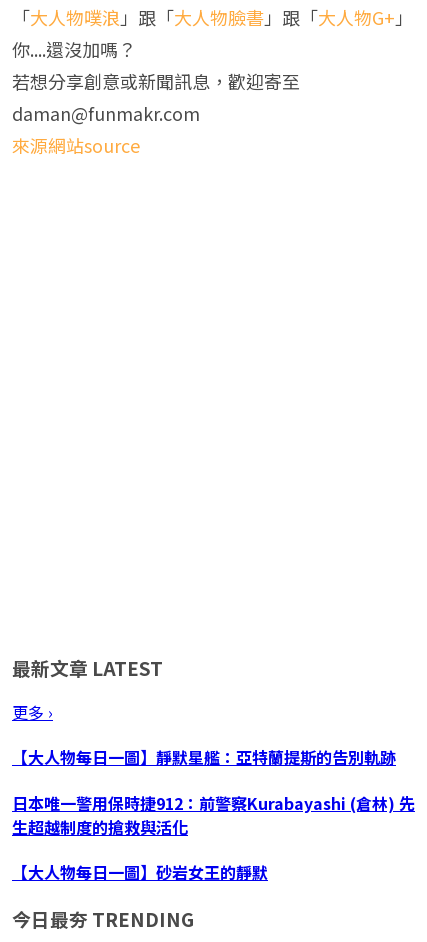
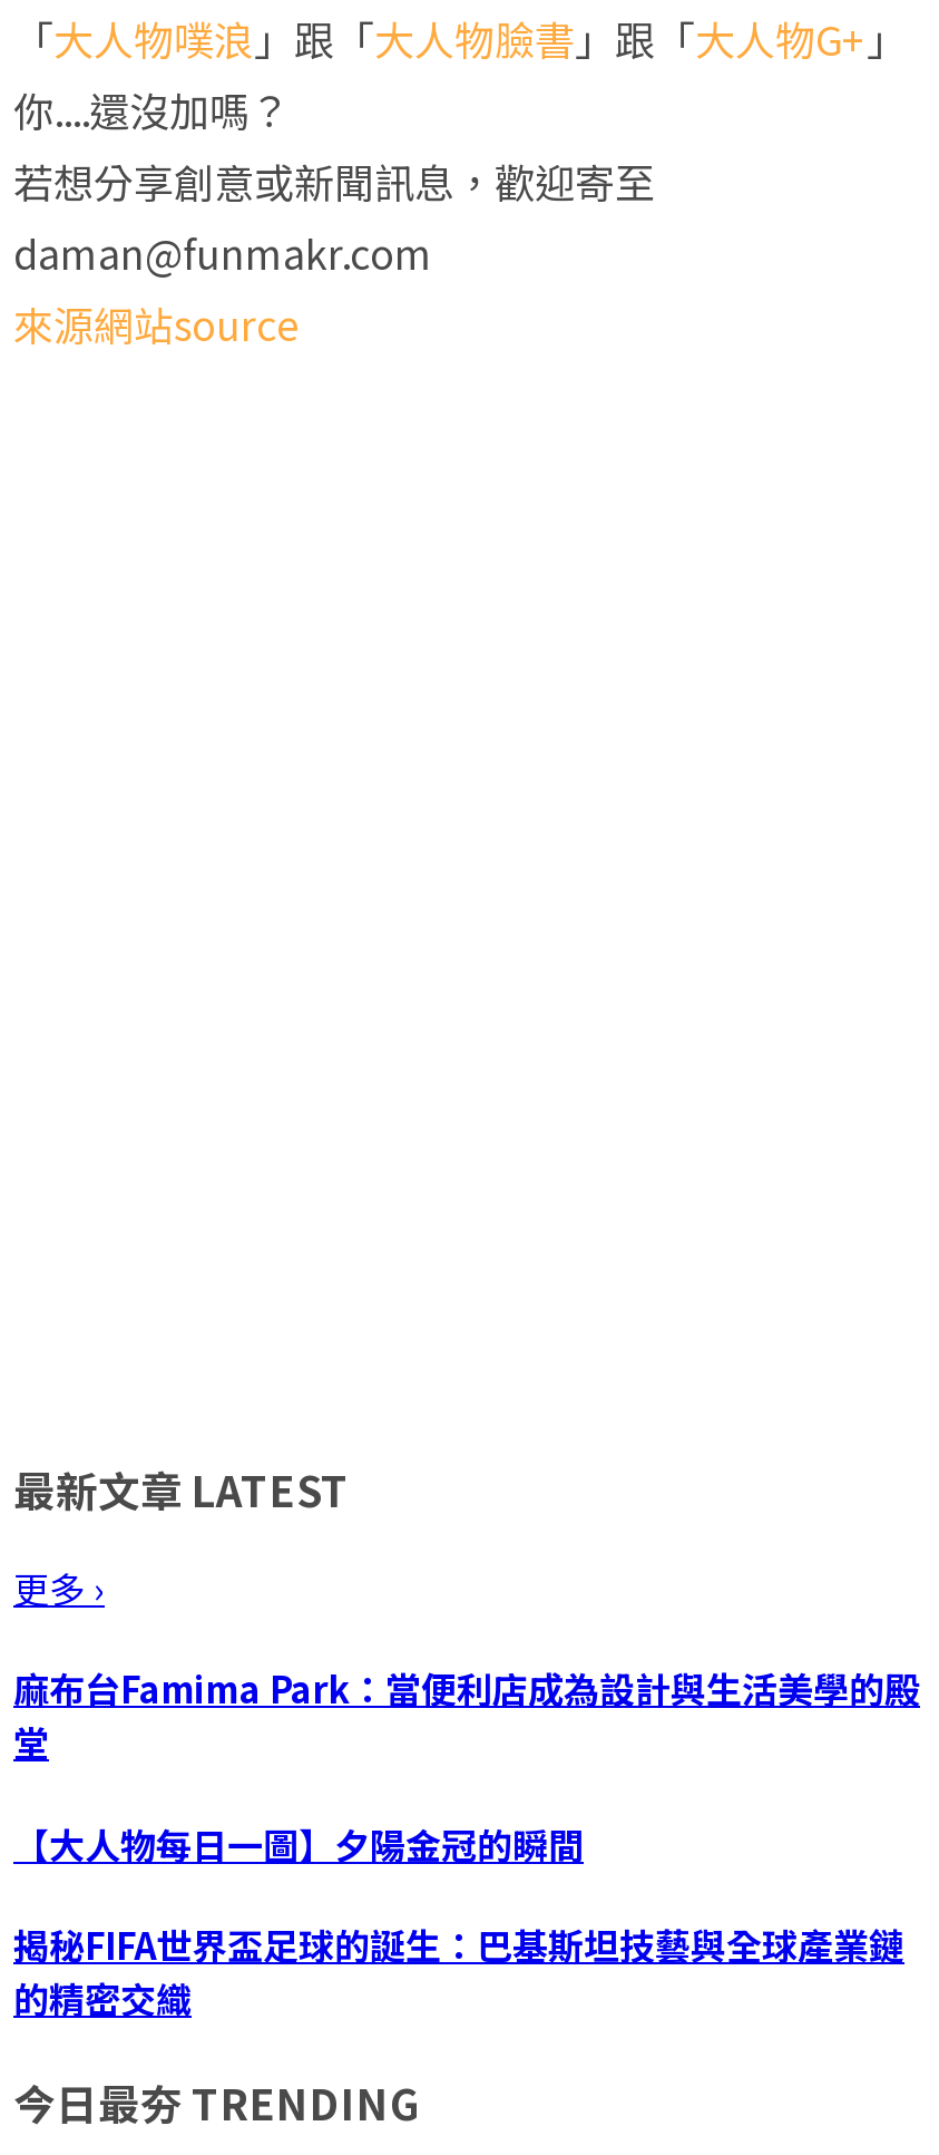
[12,745,396,769] 【大人物每日一圖】靜默星艦：亞特蘭提斯的告別軌跡 -> [13,1662,920,1769] 麻布台Famima Park：當便利店成為設計與生活美學的殿 | 堂
[12,790,415,838] 日本唯一警用保時捷912：前警察Kurabayashi (倉林) 先 | 生超越制度的搶救與活化 -> [13,1816,584,1870] 【大人物每日一圖】夕陽金冠的瞬間
[12,860,268,884] 【大人物每日一圖】砂岩女王的靜默 -> [13,1917,904,2024] 揭秘FIFA世界盃足球的誕生：巴基斯坦技藝與全球產業鏈 | 的精密交織

